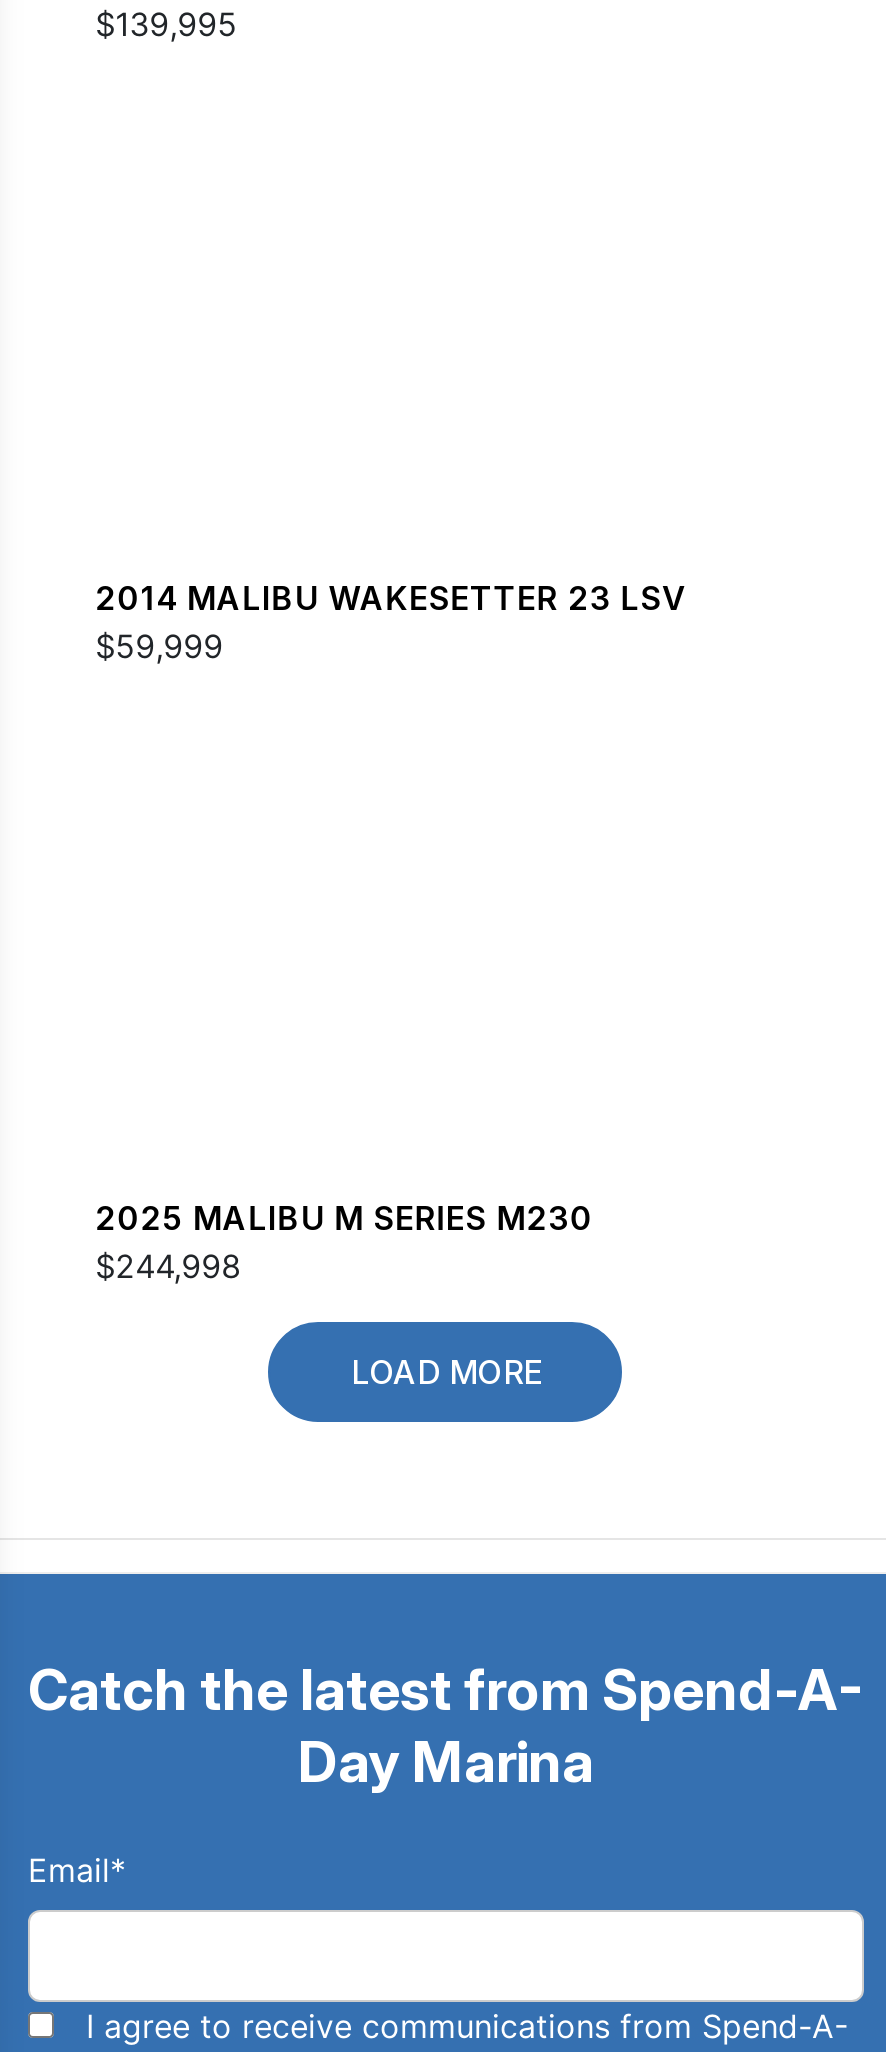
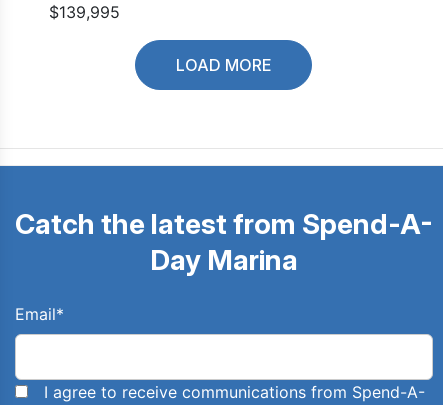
[95,578,688,666] 2014 MALIBU WAKESETTER 23 LSV | $59,999 -> none
[95,1199,593,1287] 2025 MALIBU M SERIES M230 | $244,998 -> none

